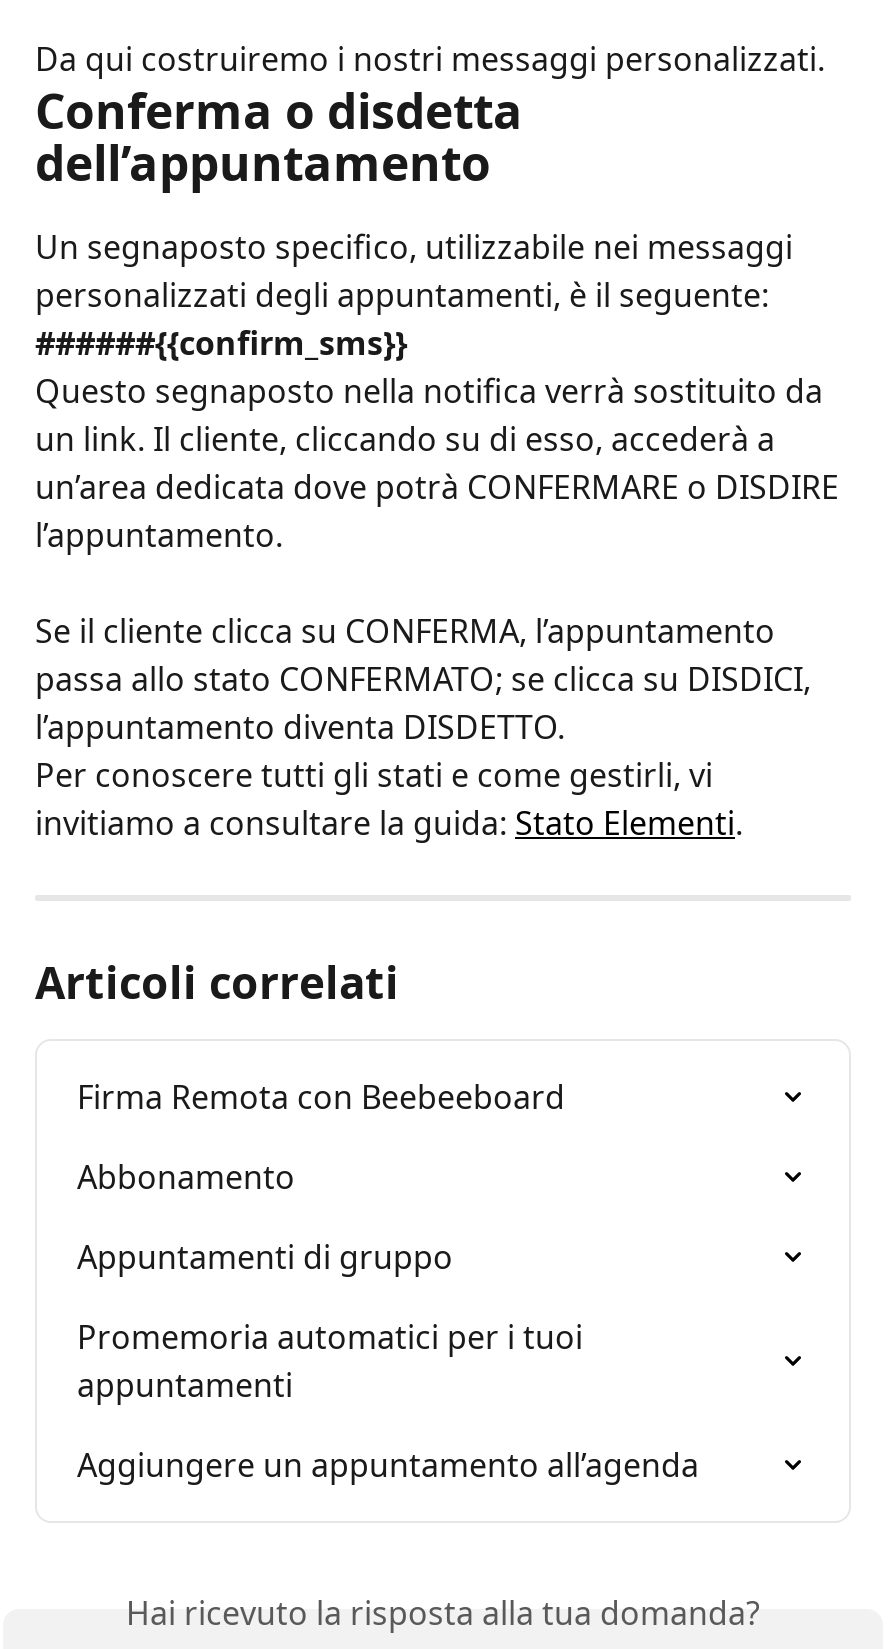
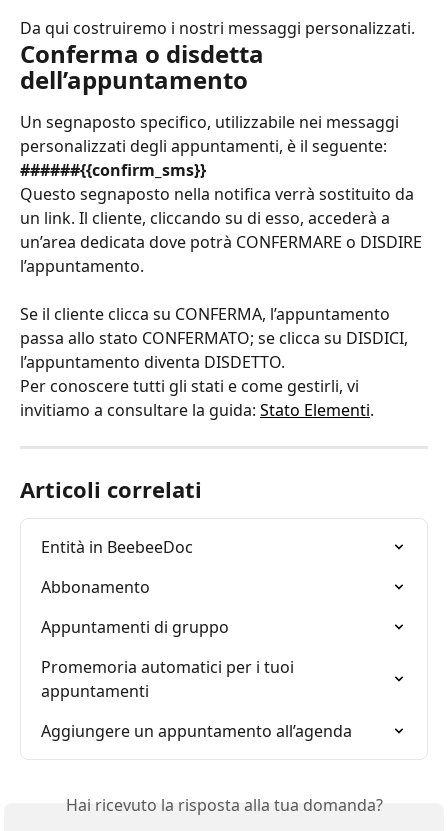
[77,1075,565,1119] Firma Remota con Beebeeboard -> [41,536,193,558] Entità in BeebeeDoc

